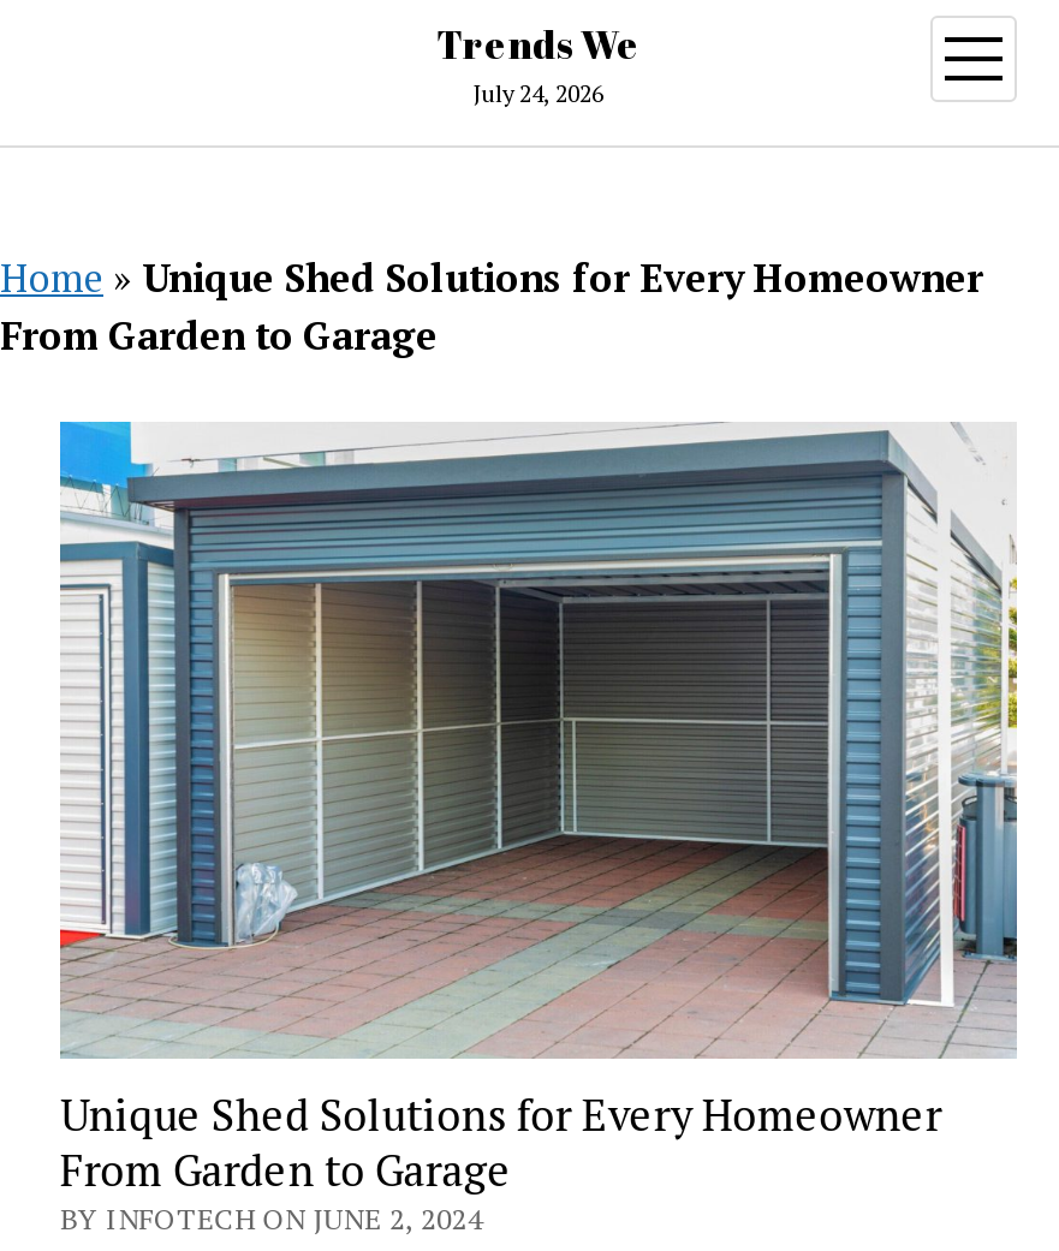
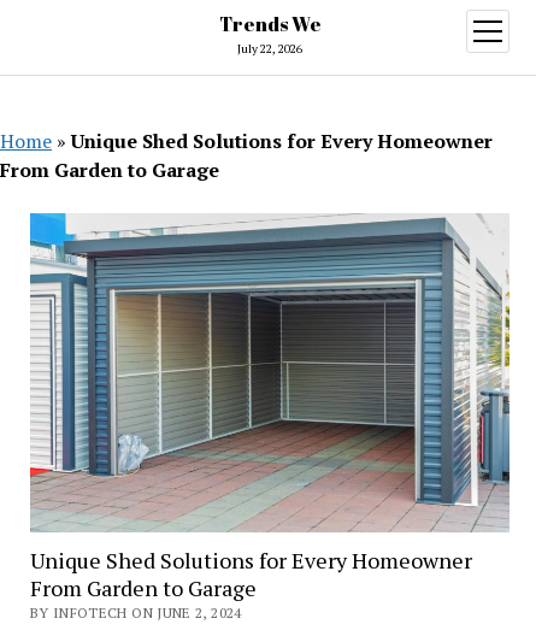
[474,78,603,109] July 24, 2026 -> [237,41,302,57] July 22, 2026

